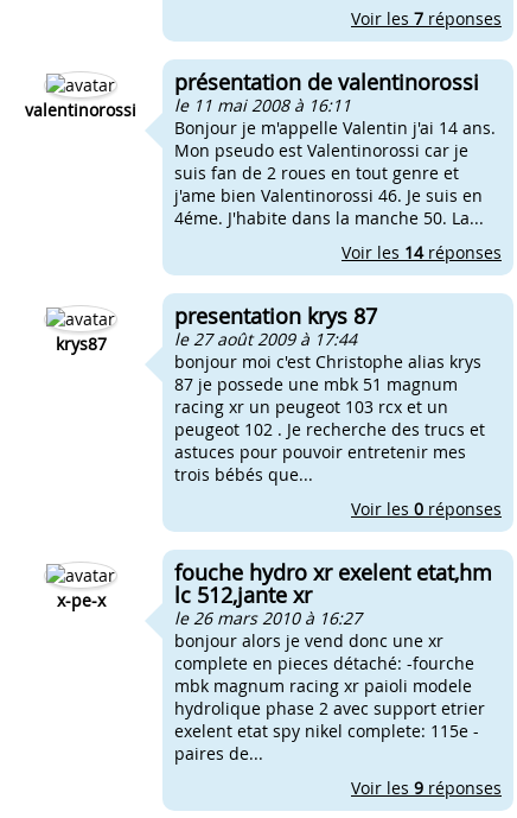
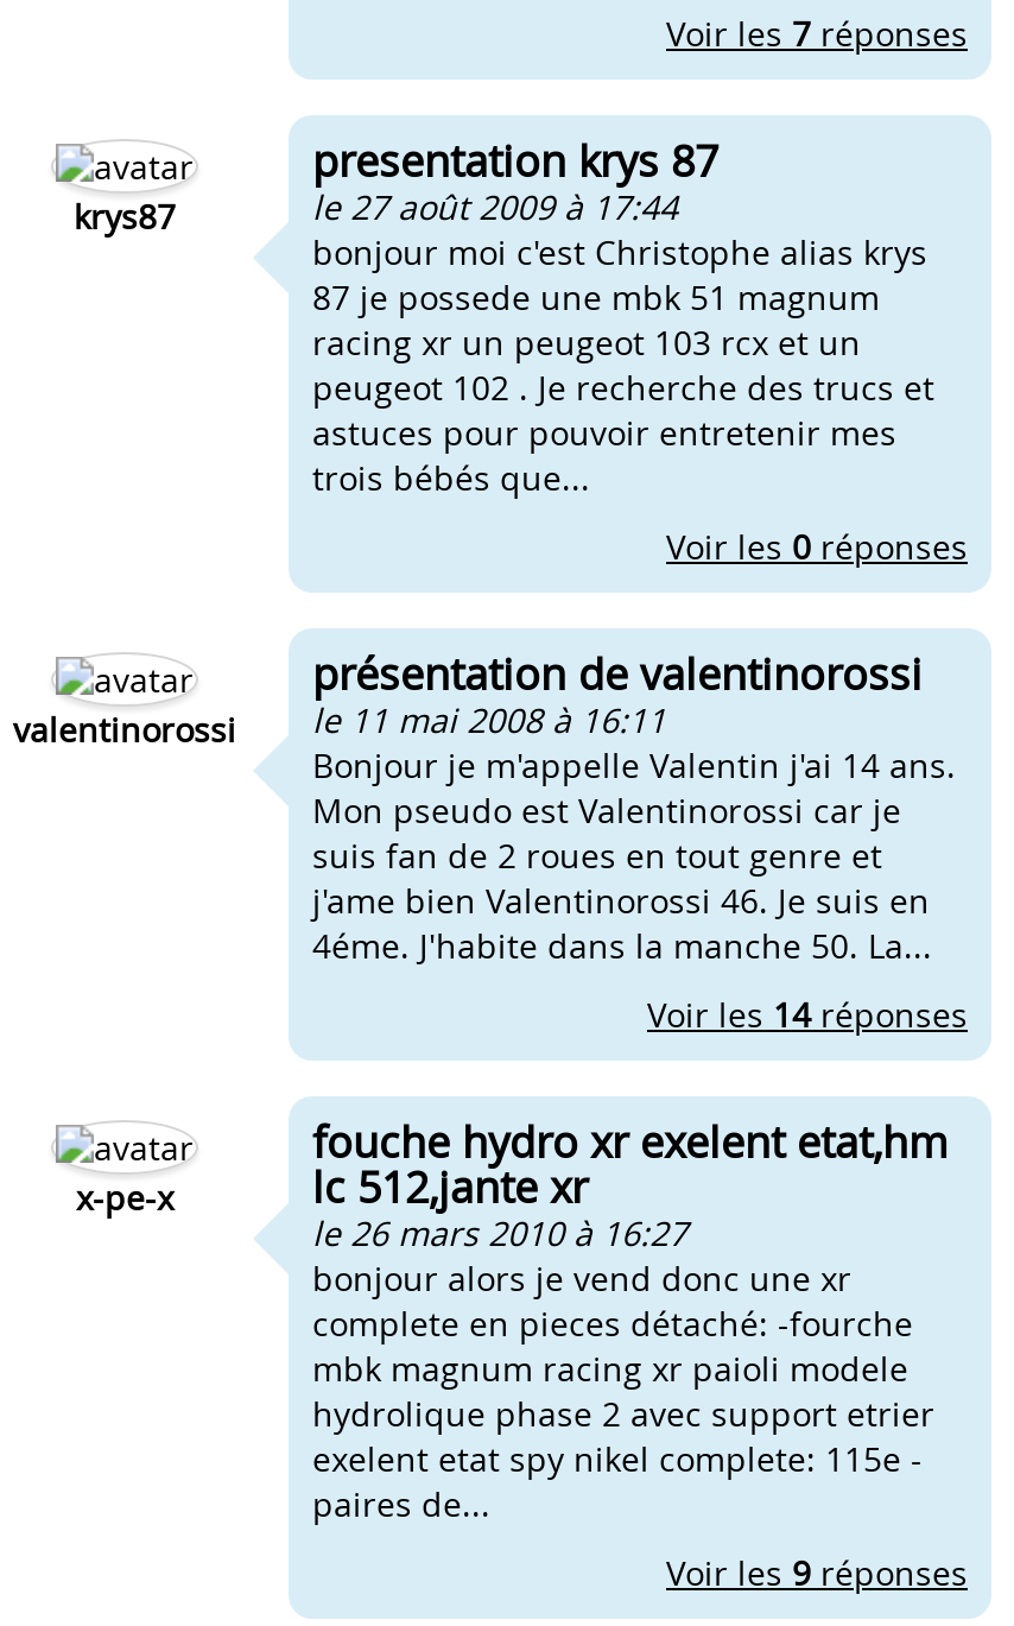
moved [174,68,502,264] -> [312,645,968,1037]: présentation de valentinorossi | le 11 mai 2008 à 16:11 | Bonjour je m'appelle Valentin j'ai 14 ans. | Mon pseudo est Valentinorossi car je | suis fan de 2 roues en tout genre et | j'ame bien Valentinorossi 46. Je suis en | 4éme. J'habite dans la manche 50. La... | Voir les 14 réponses
moved [25,99,136,121] -> [13,707,236,752]: valentinorossi
moved [55,302,502,520] -> [74,132,968,569]: krys87 | presentation krys 87 | le 27 août 2009 à 17:44 | ... | trois bébés que... | Voir les 0 réponses

